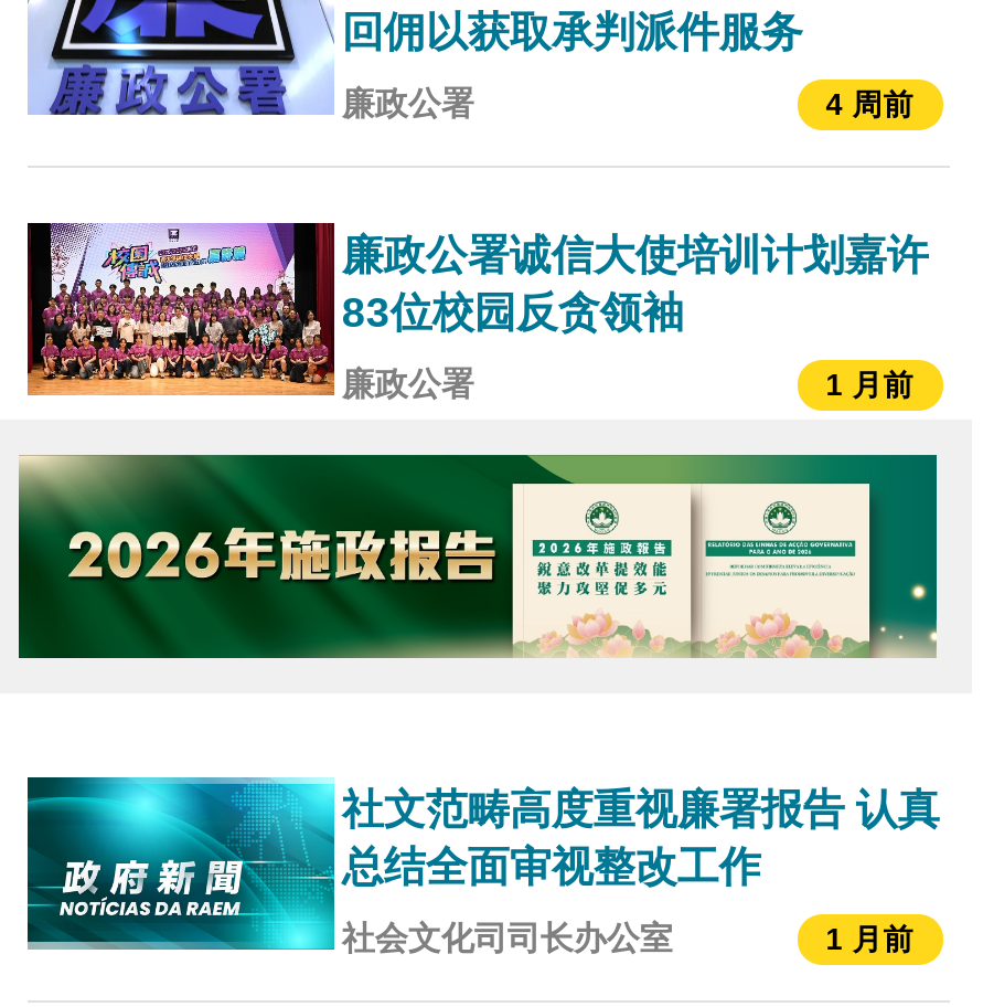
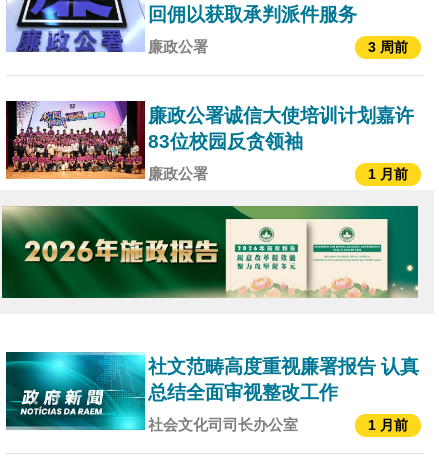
[826,88,914,121] 4 周前 -> [368,40,408,55] 3 周前

